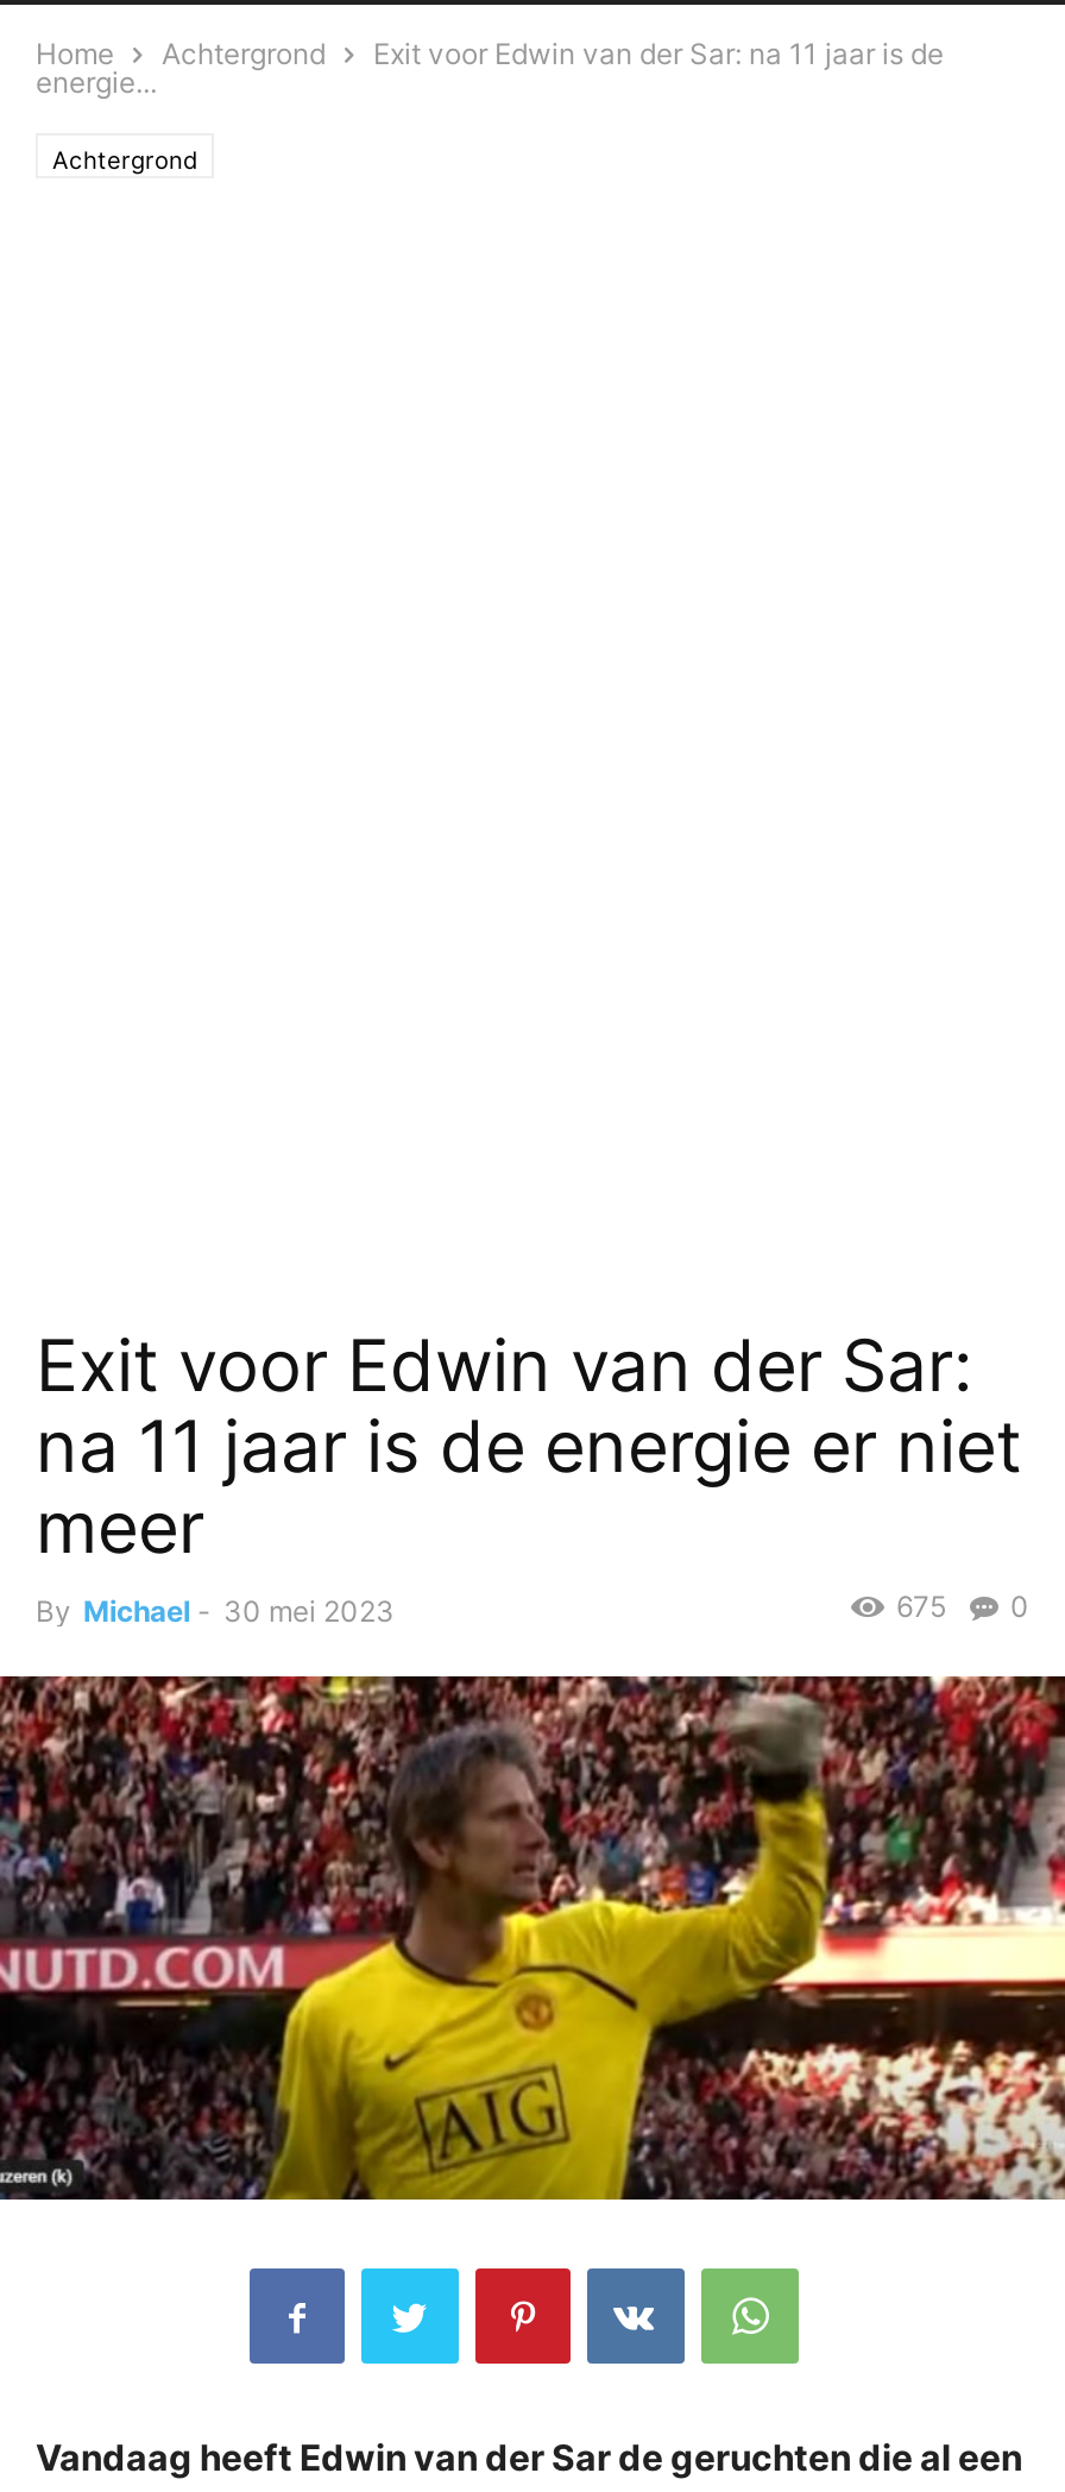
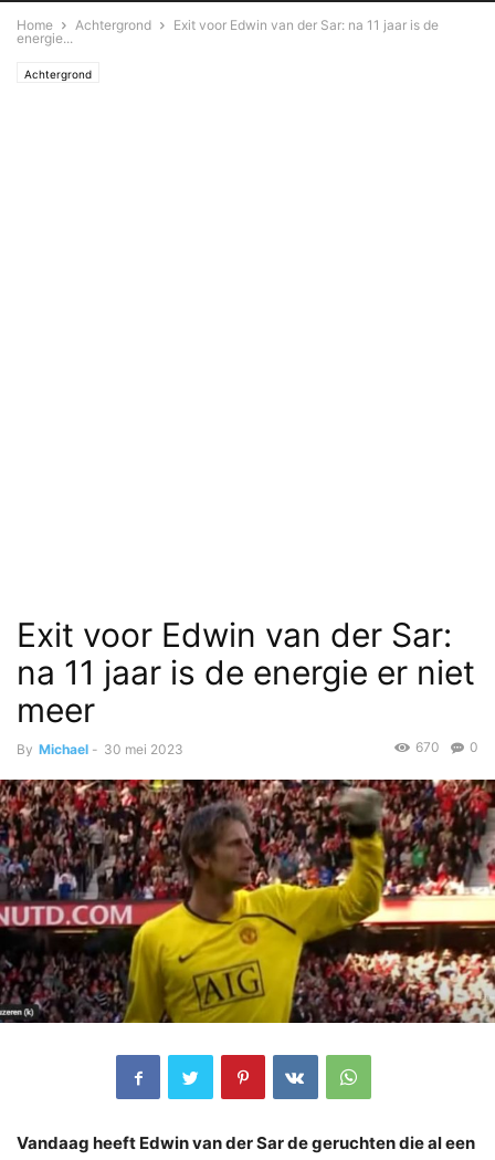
[896,1588,1029,1624] 675 0 -> [415,739,478,755] 670 0

